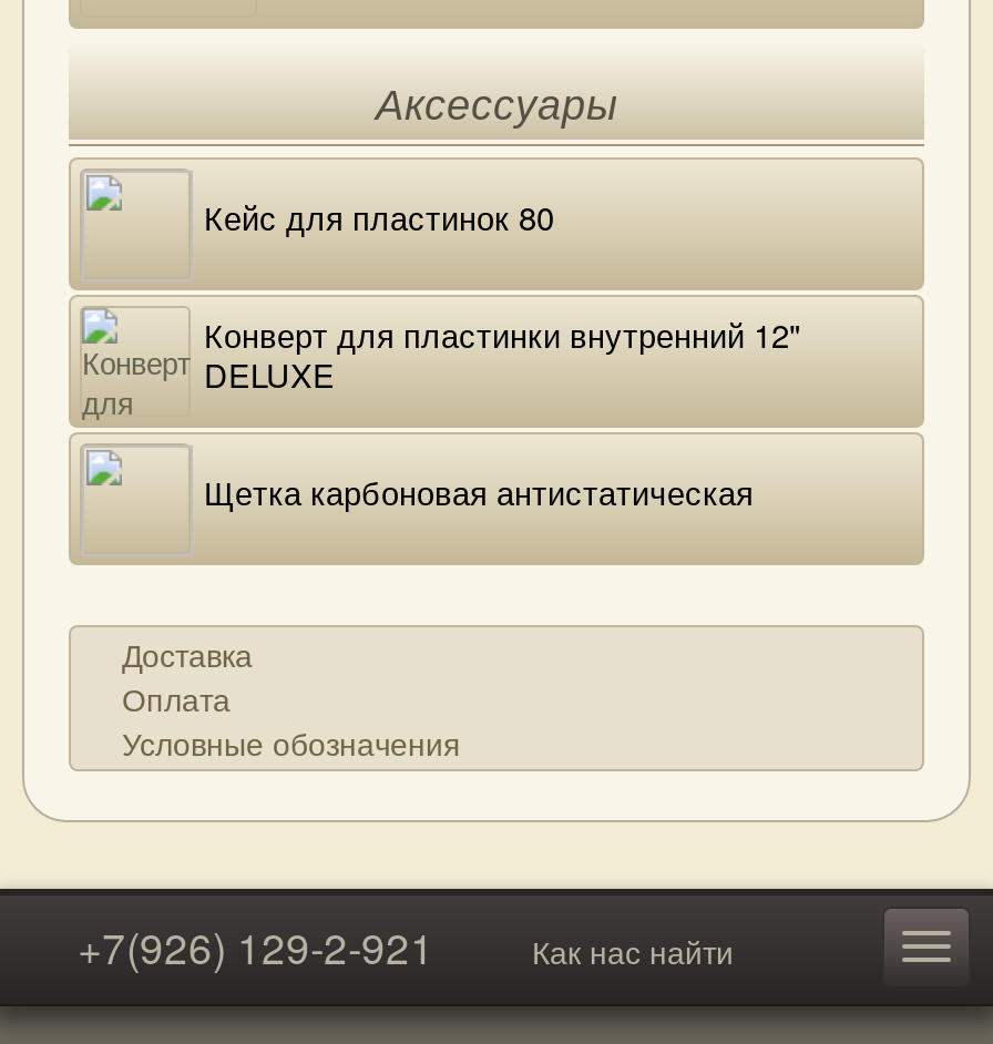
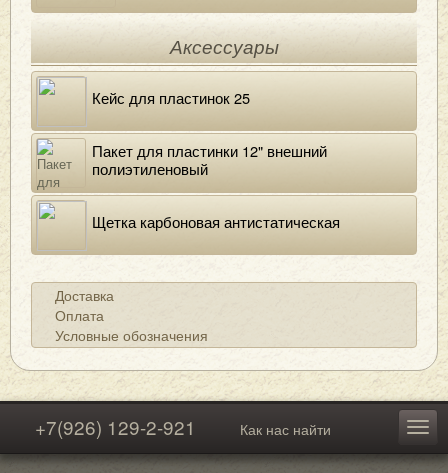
[204,193,554,239] Кейс для пластинок 80 -> [92,87,250,108] Кейс для пластинок 25
[204,310,800,397] Конверт для пластинки внутренний 12" | DELUXE -> [92,140,327,179] Пакет для пластинки 12" внешний | полиэтиленовый

